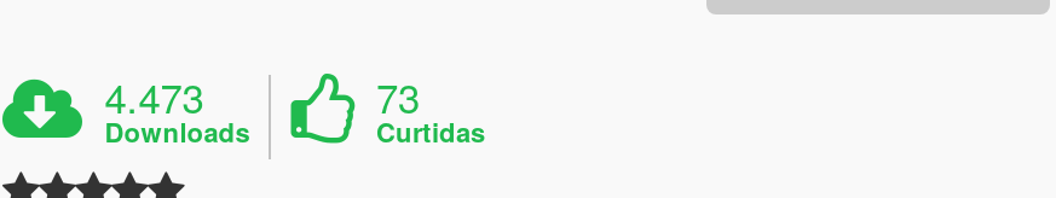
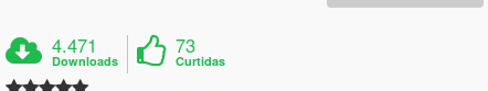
[105,67,204,125] 4.473 -> [52,32,97,58] 4.471

